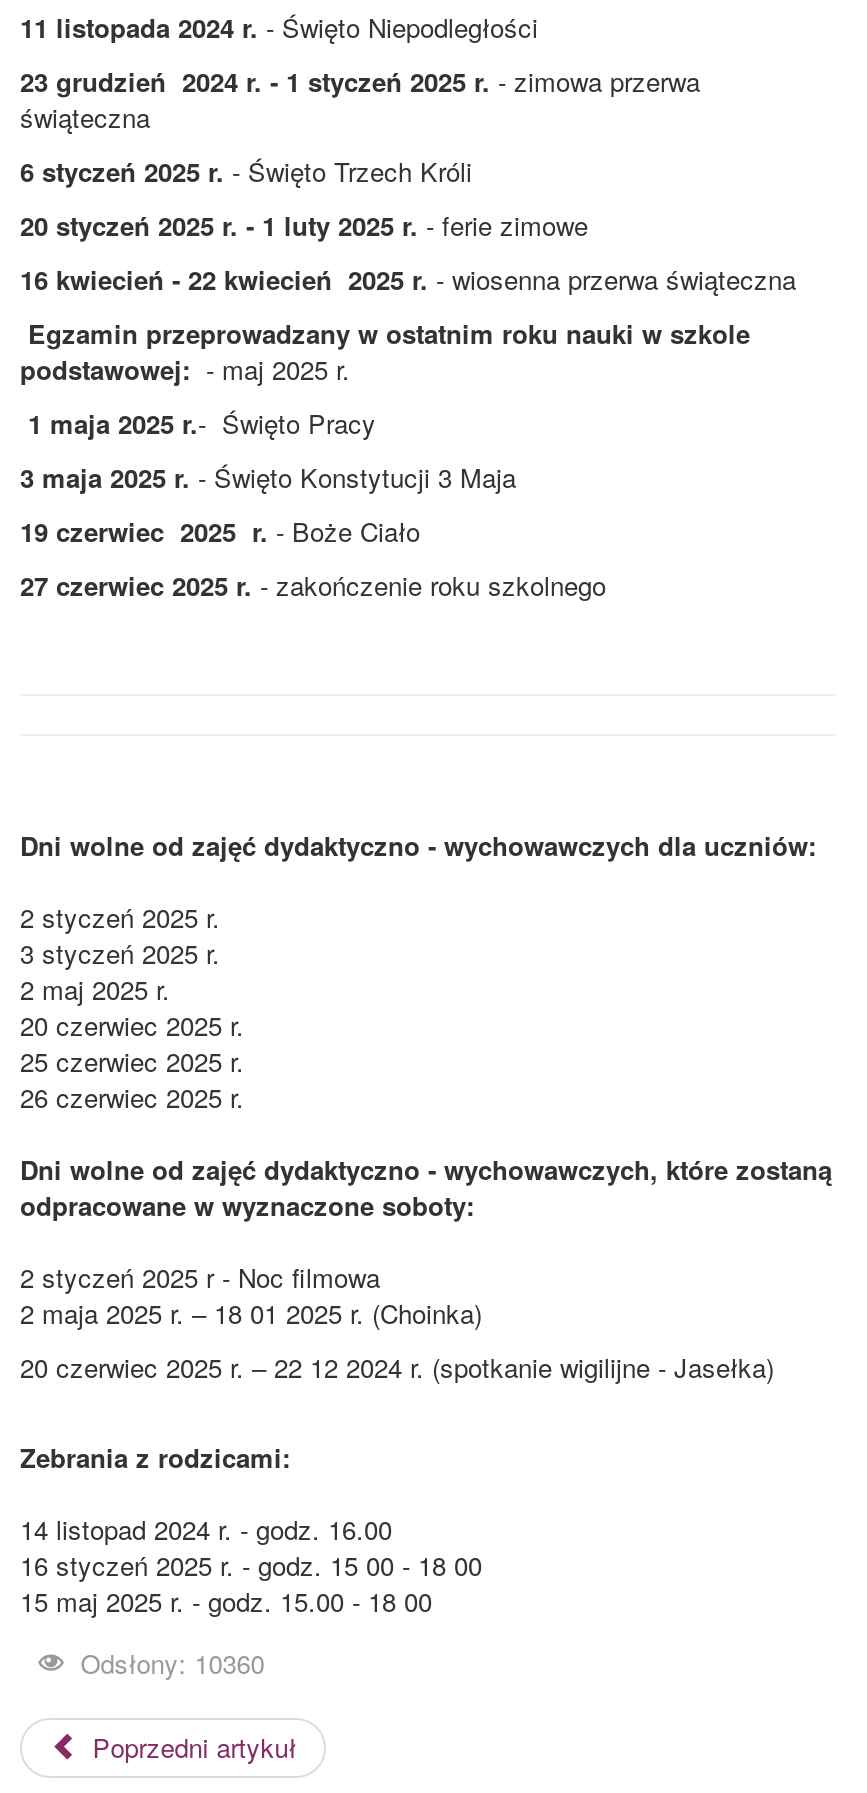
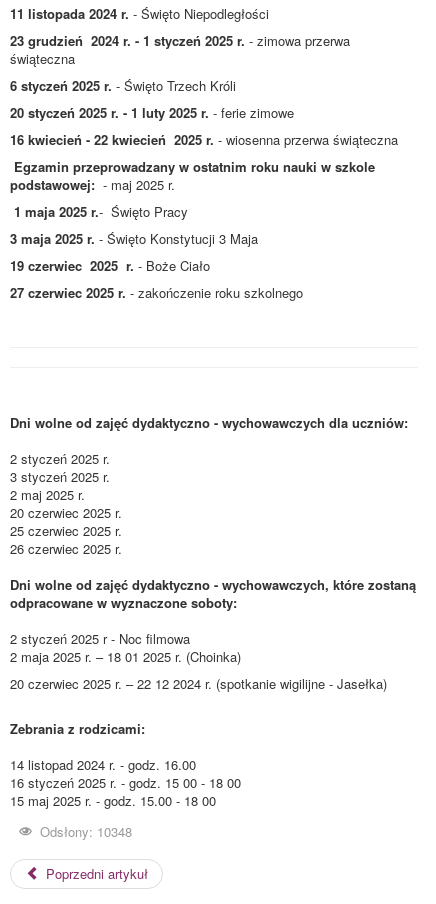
[80,1644,264,1682] Odsłony: 10360 -> [40,822,132,841] Odsłony: 10348

